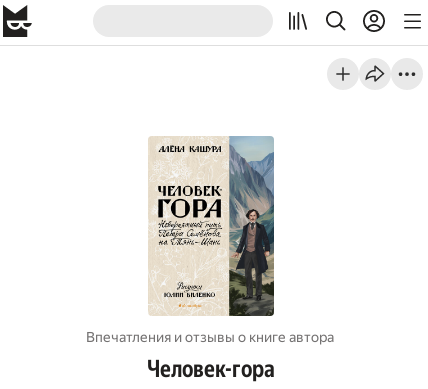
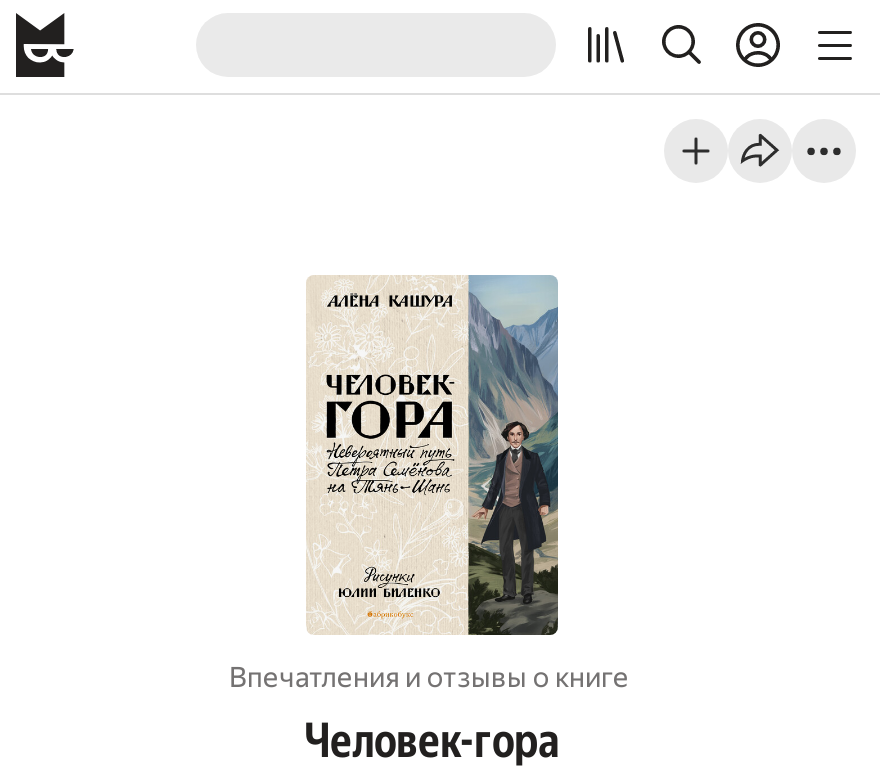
[85,329,333,345] Впечатления и отзывы о книге автора -> [229,661,629,693] Впечатления и отзывы о книге

